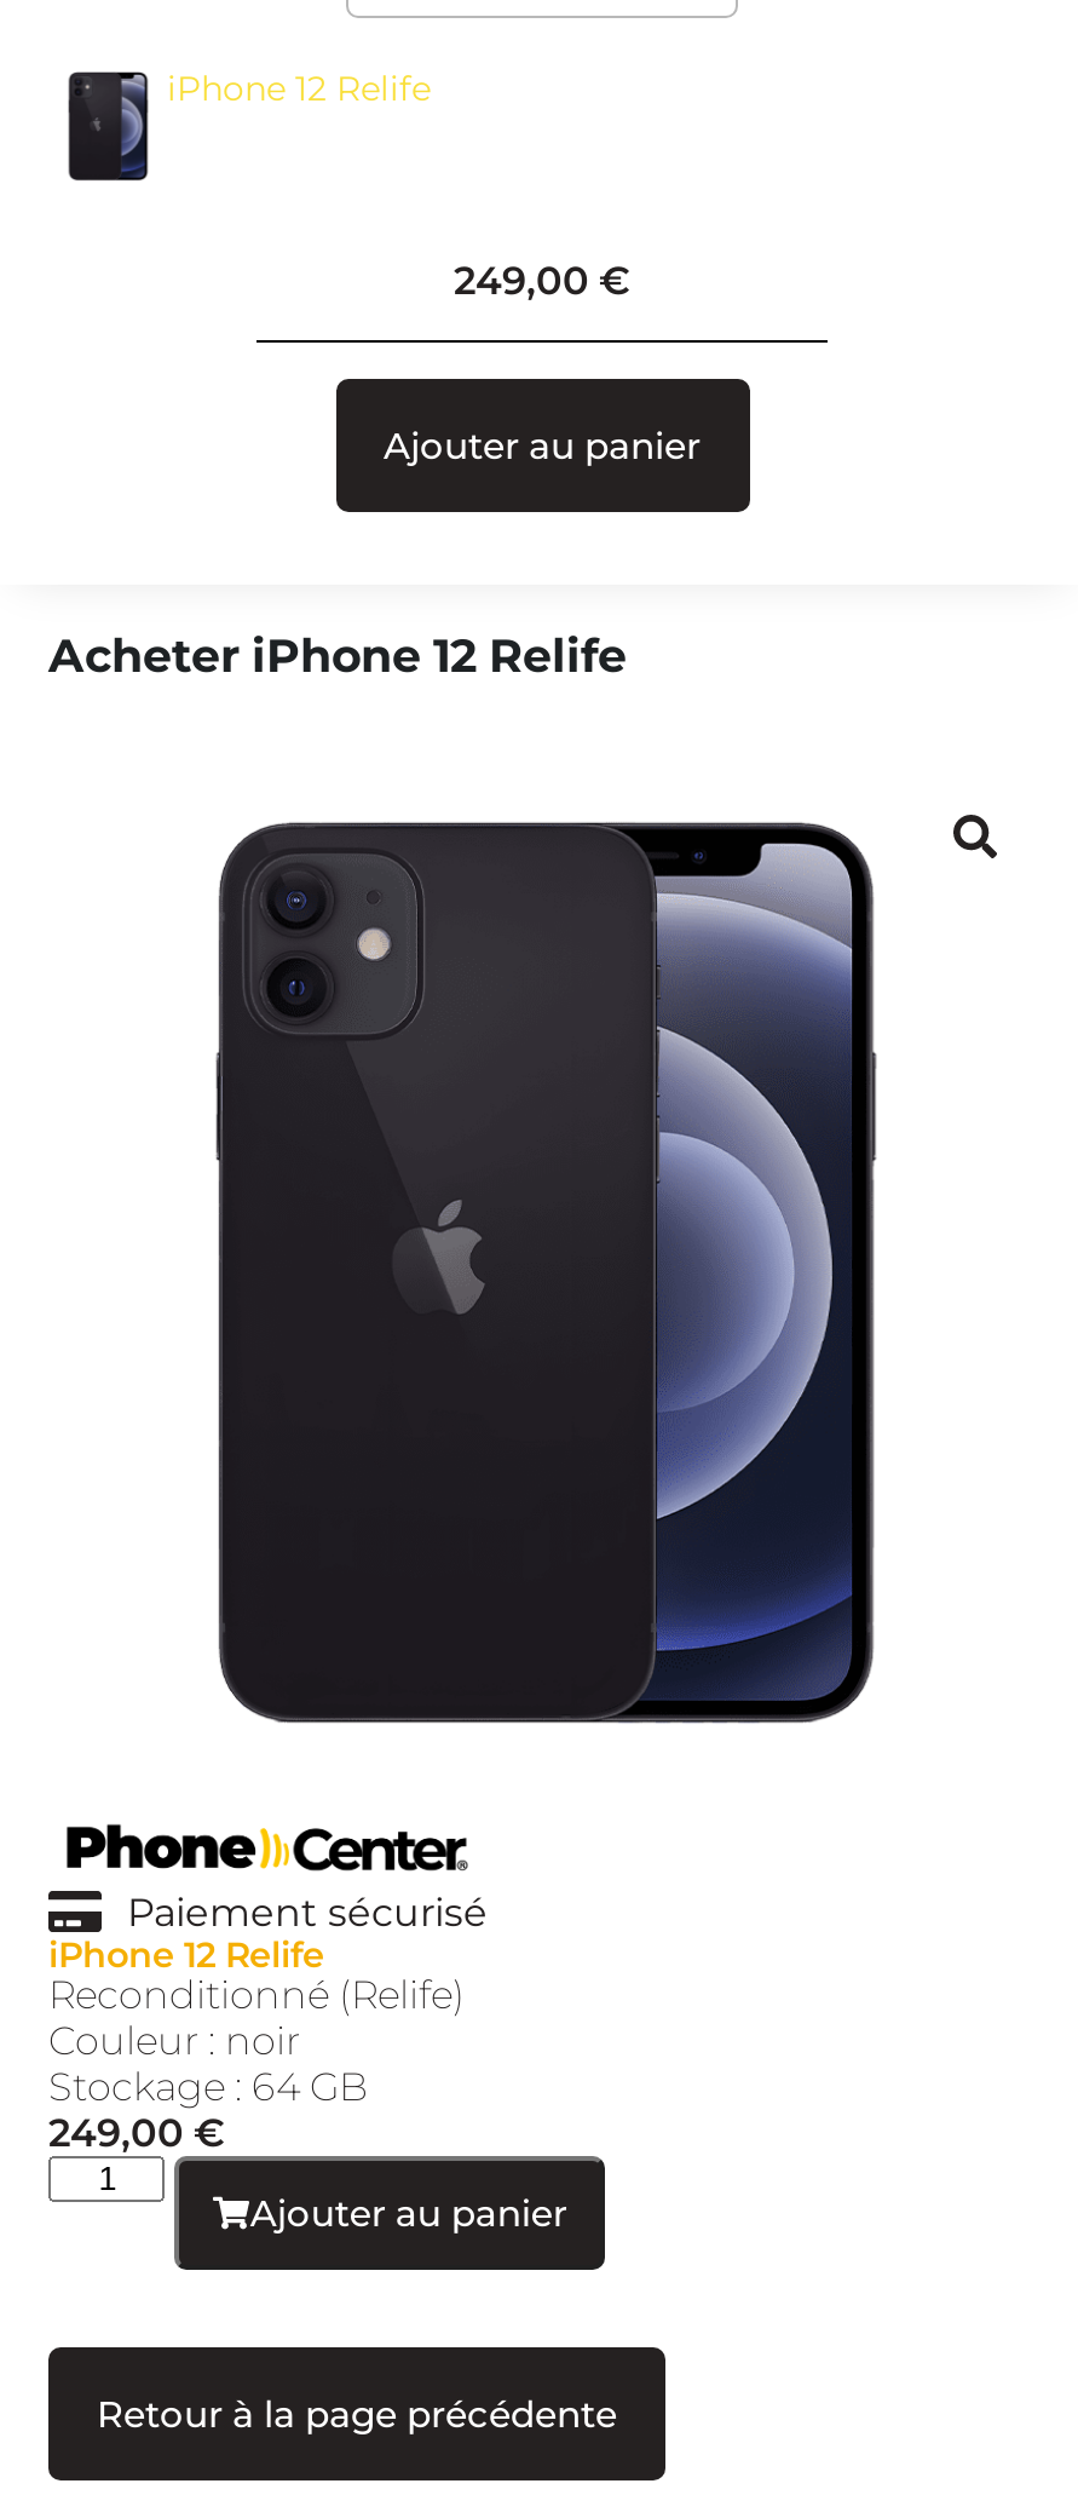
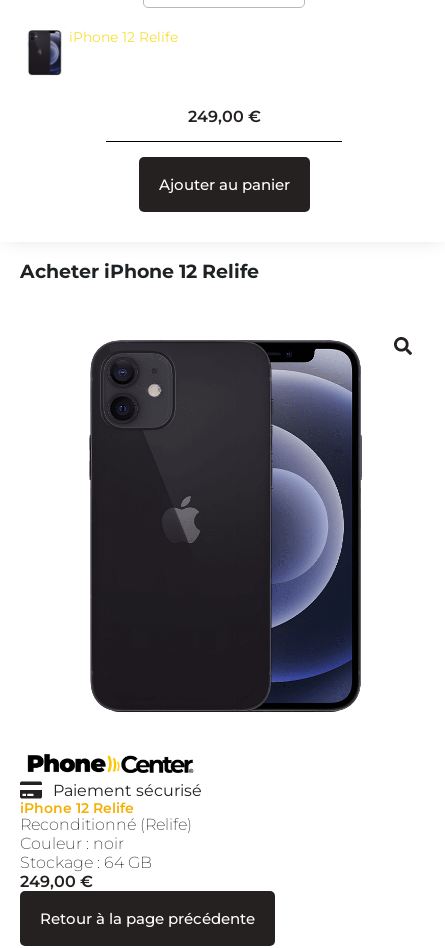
[250,2190,567,2236] Ajouter au panier -> none

